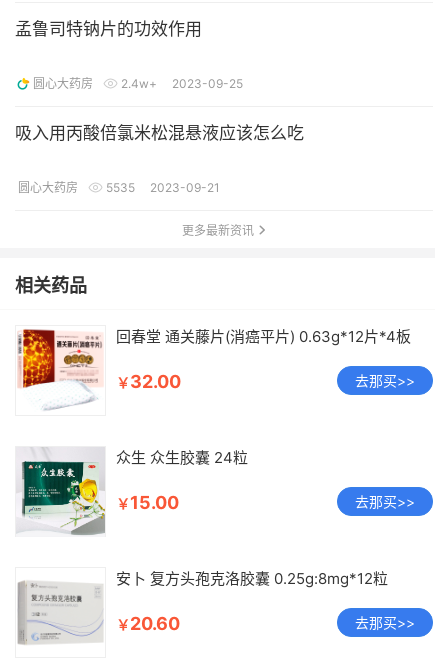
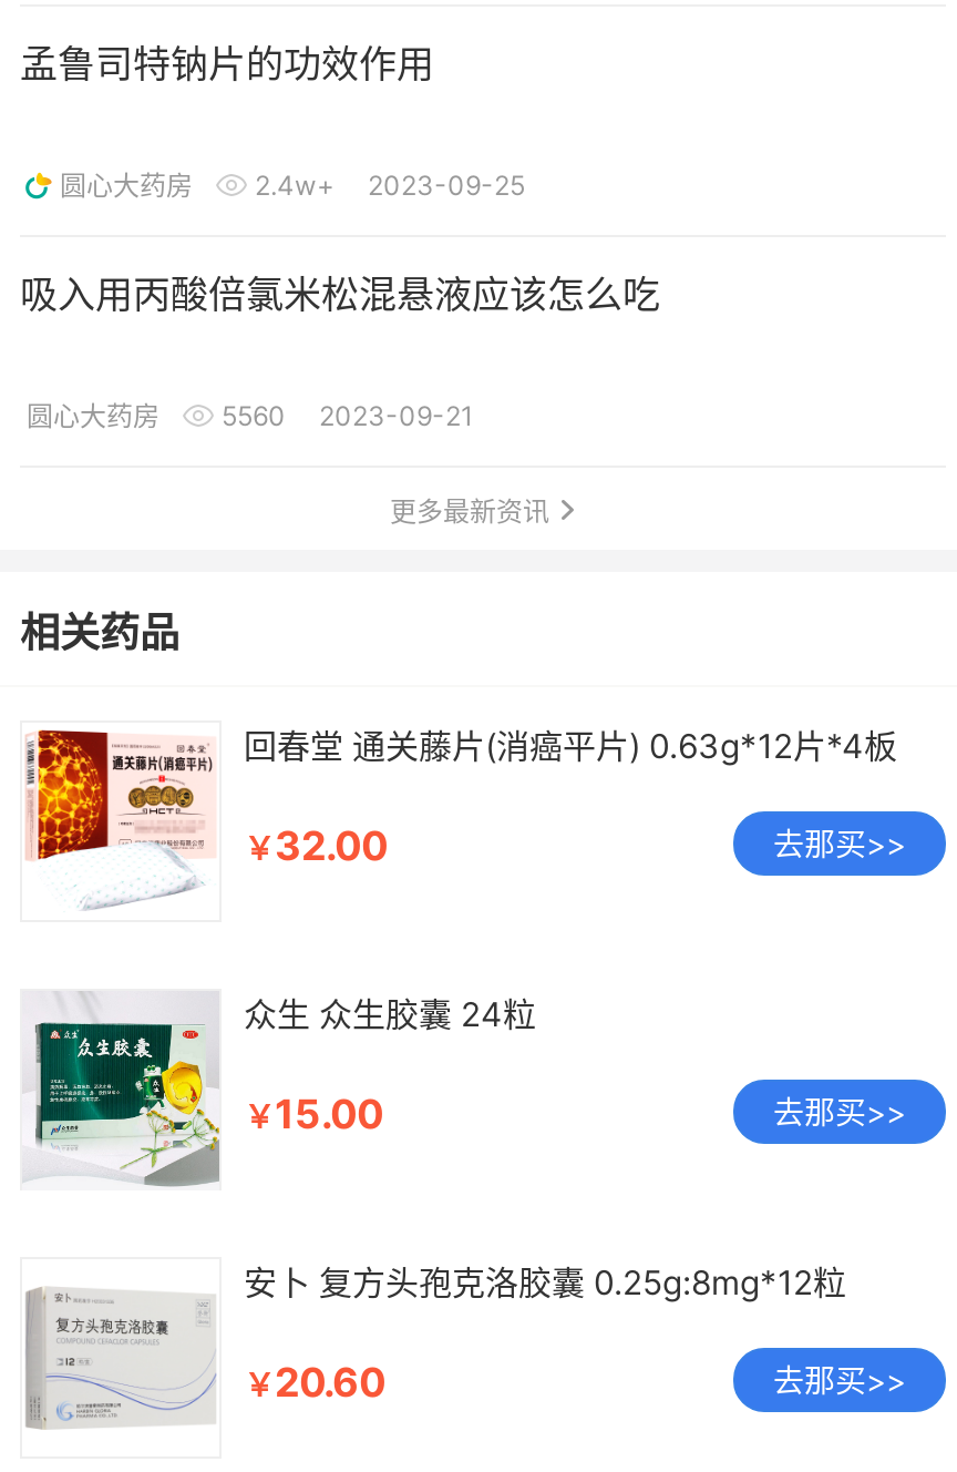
[18,180,220,195] 圆心大药房 5535 2023-09-21 -> [27,399,474,433] 圆心大药房 5560 2023-09-21

